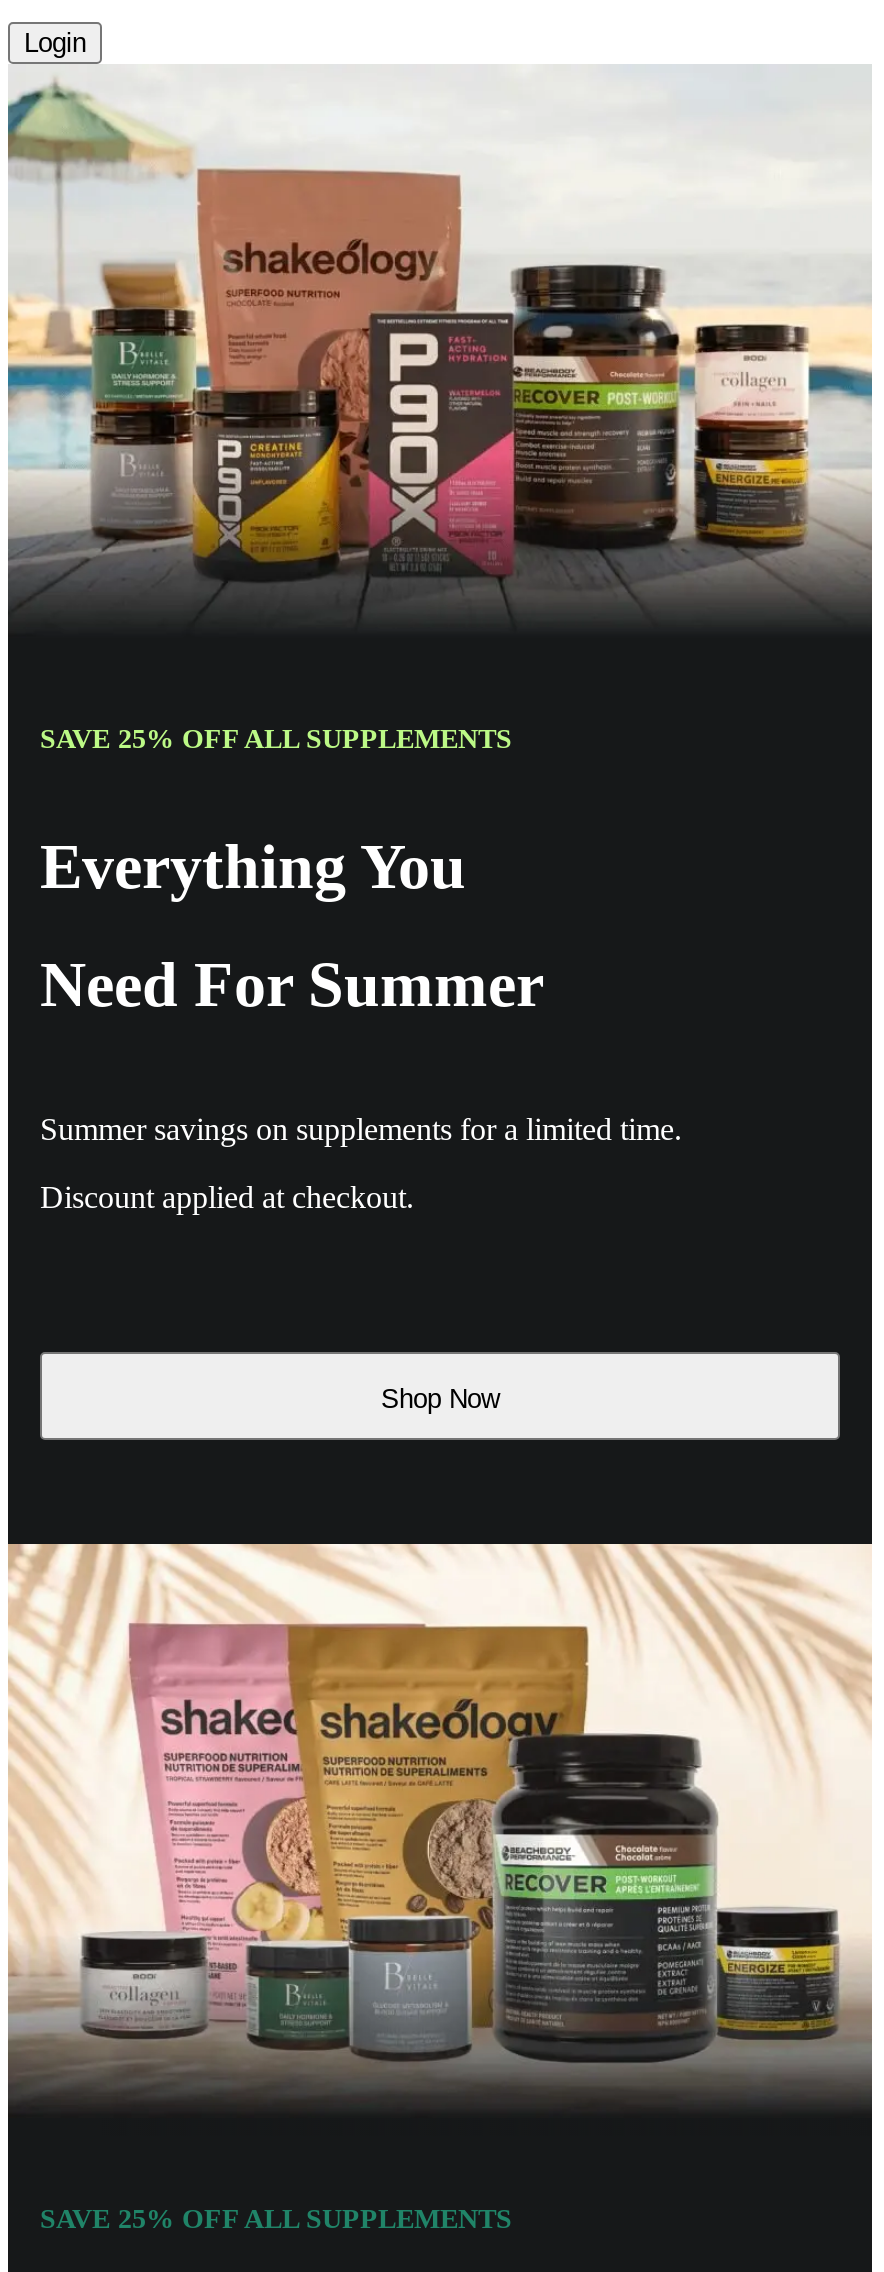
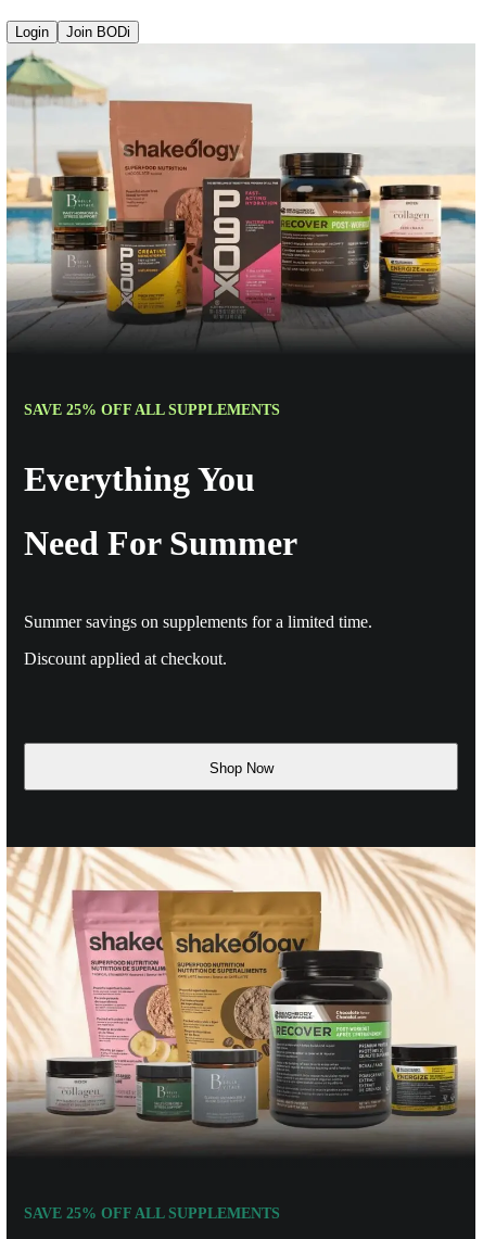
none -> [66,24,130,40] Join BODi

